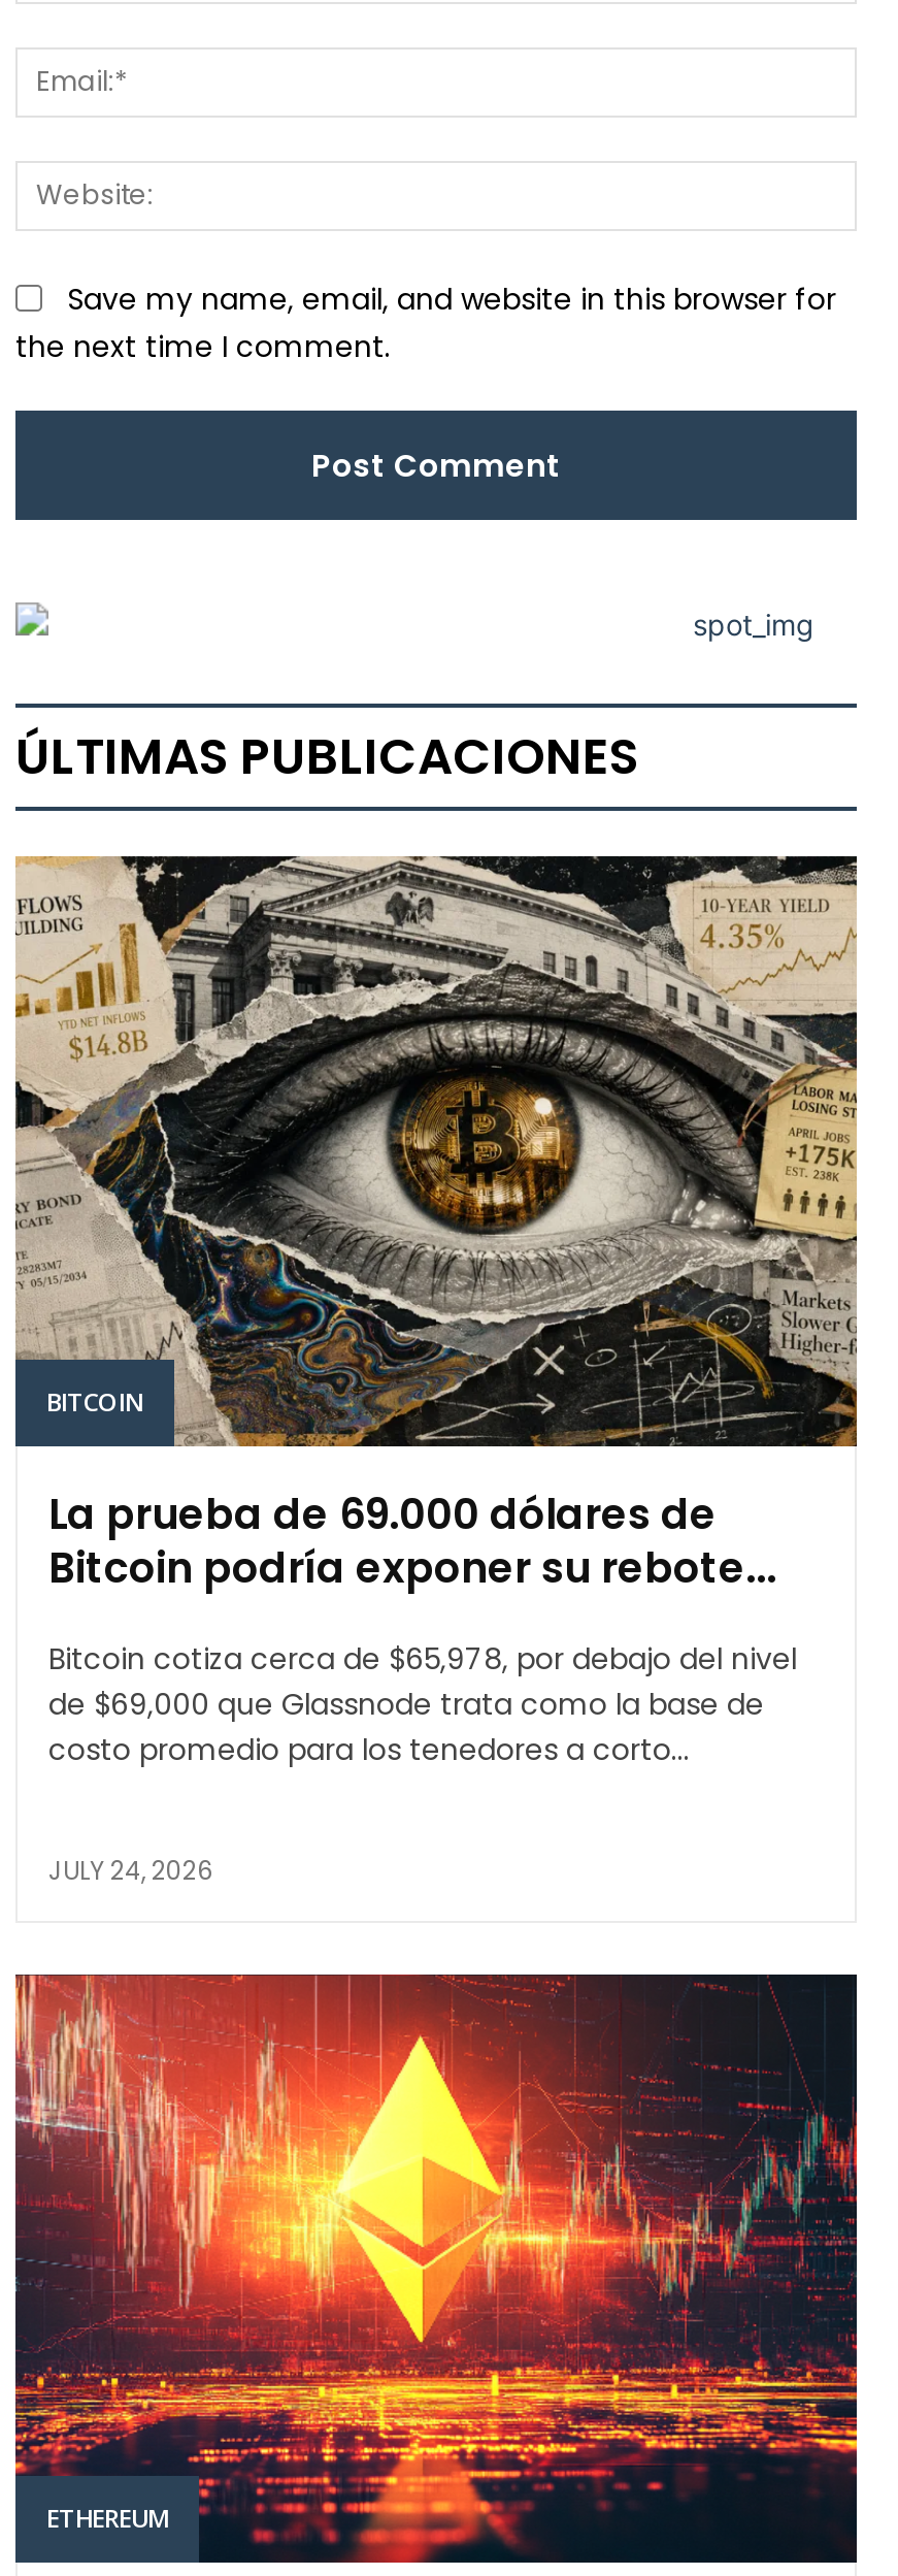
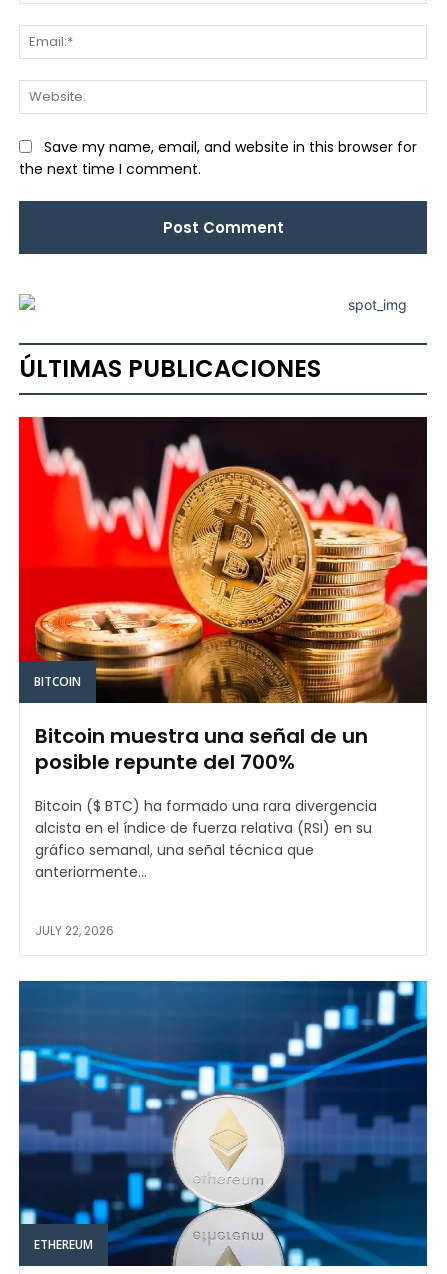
[13,854,859,1597] [image] | La prueba de 69.000 dólares de | Bitcoin podría exponer su rebote... -> [18,416,428,776] [image] | Bitcoin muestra una señal de un | posible repunte del 700%
[48,1638,797,1770] Bitcoin cotiza cerca de $65,978, por debajo del nivel | de $69,000 que Glassnode trata como la base de | costo promedio para los tenedores a corto... -> [35,796,377,882] Bitcoin ($ BTC) ha formado una rara divergencia | alcista en el índice de fuerza relativa (RSI) en su | gráfico semanal, una señal técnica que | anteriormente...
[48,1852,213,1887] JULY 24, 2026 -> [35,922,114,939] JULY 22, 2026
[13,1972,859,2565] [image] -> [18,980,428,1267] [image]

